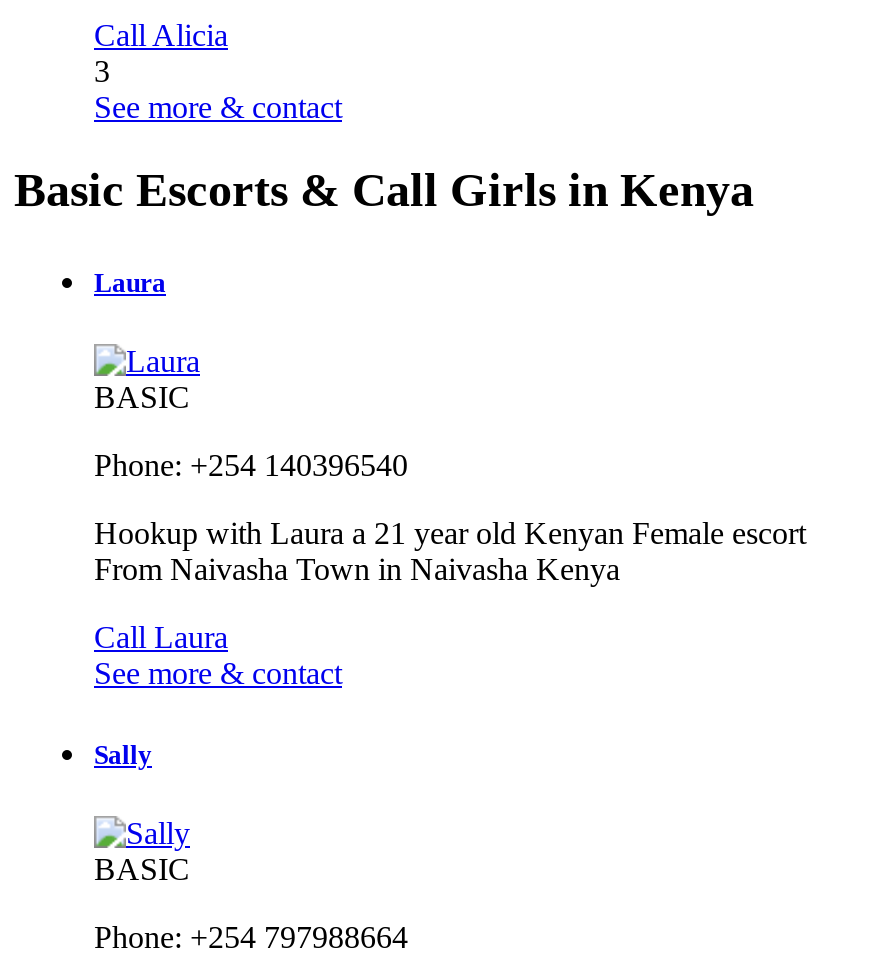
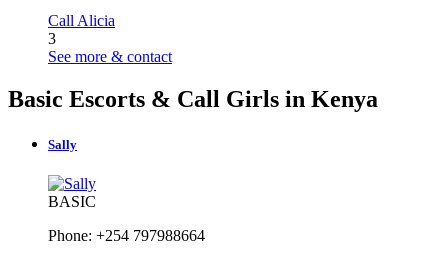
[94,267,806,689] Laura | BASIC | Phone: +254 140396540 | Hookup with Laura a 21 year old Kenyan Female escort | From Naivasha Town in Naivasha Kenya | Call Laura | See more & contact -> none

